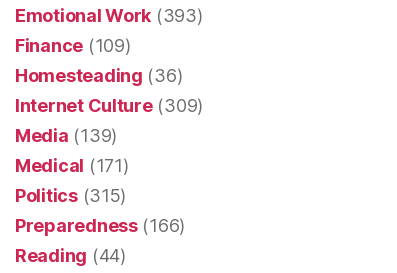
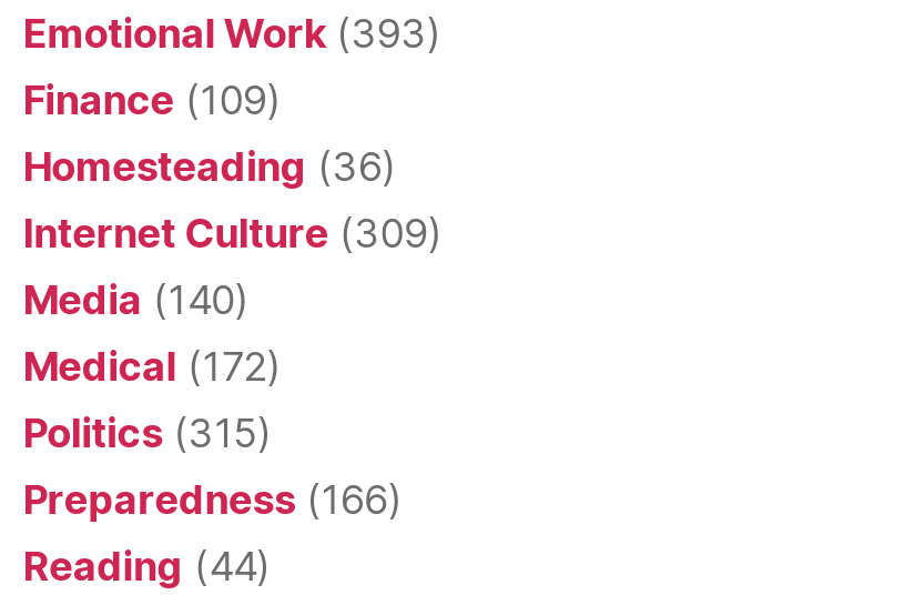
[15,125,117,146] Media (139) -> [23,276,247,323] Media (140)
[15,155,128,176] Medical (171) -> [23,343,279,390] Medical (172)

